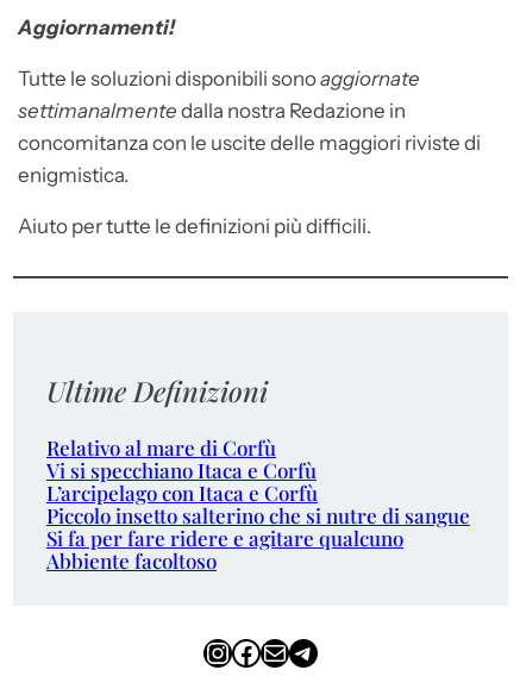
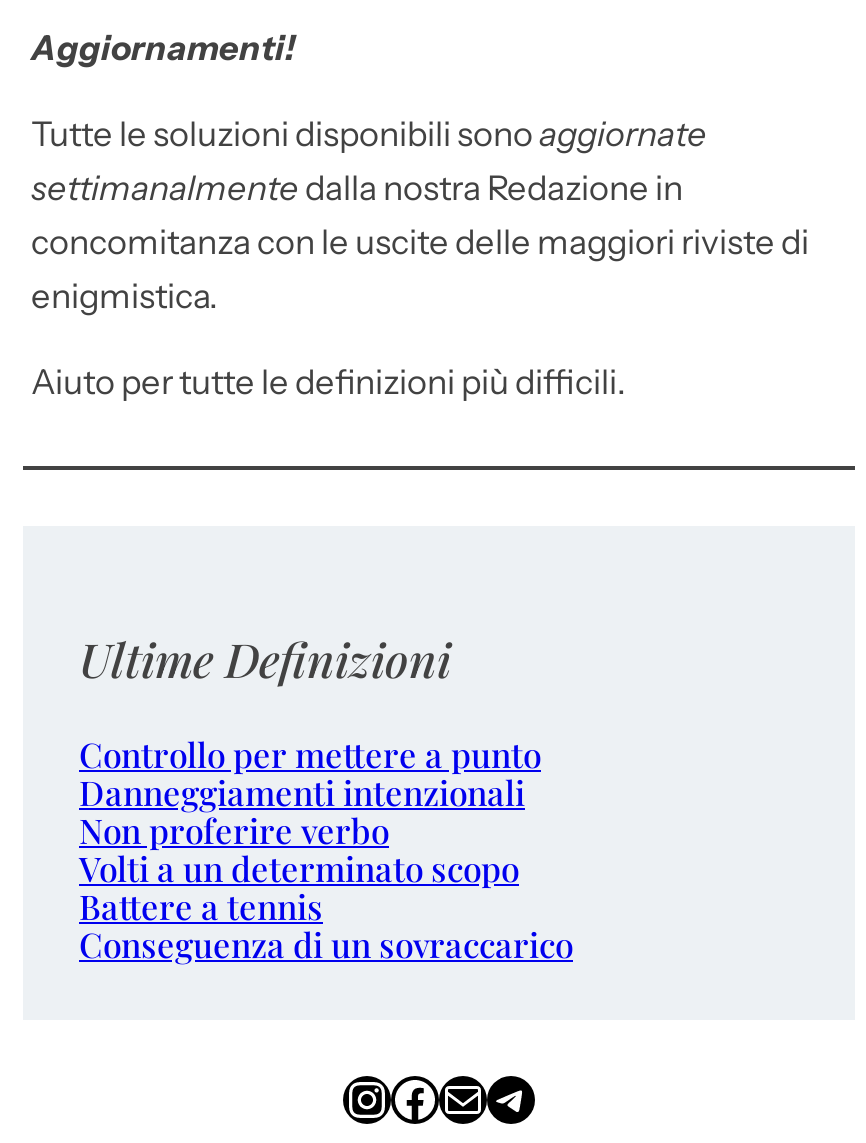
[46,434,470,574] Relativo al mare di Corfù | Vi si specchiano Itaca e Corfù | L’arcipelago con Itaca e Corfù | Piccolo insetto salterino che si nutre di sangue | Si fa per fare ridere e agitare qualcuno | Abbiente facoltoso -> [79,732,573,966] Controllo per mettere a punto | Danneggiamenti intenzionali | Non proferire verbo | Volti a un determinato scopo | Battere a tennis | Conseguenza di un sovraccarico

